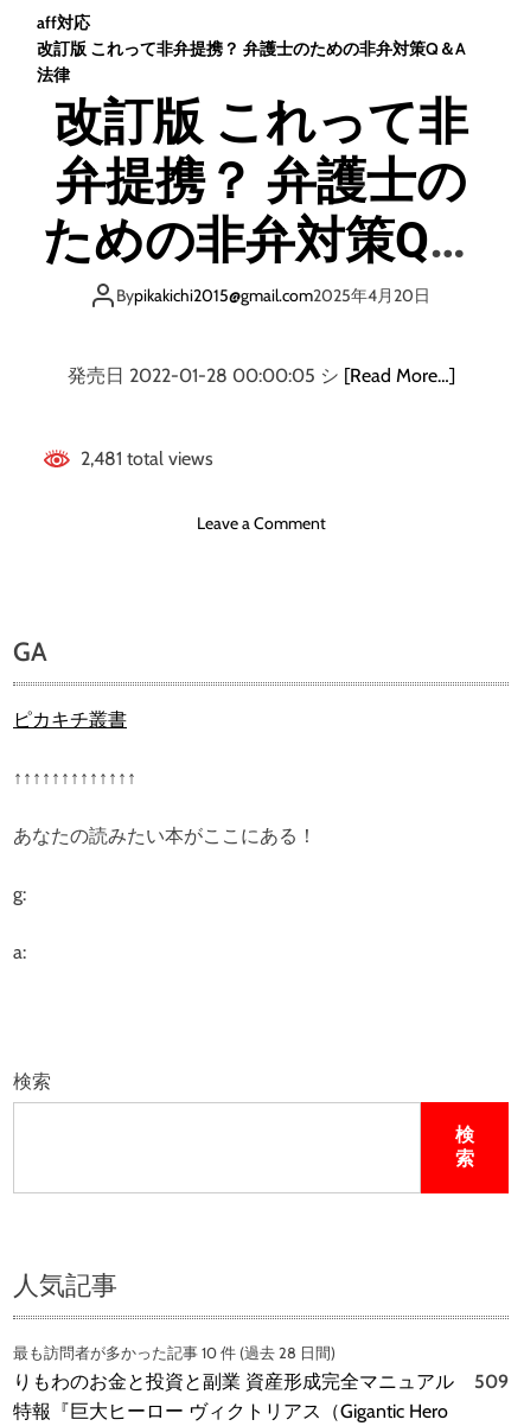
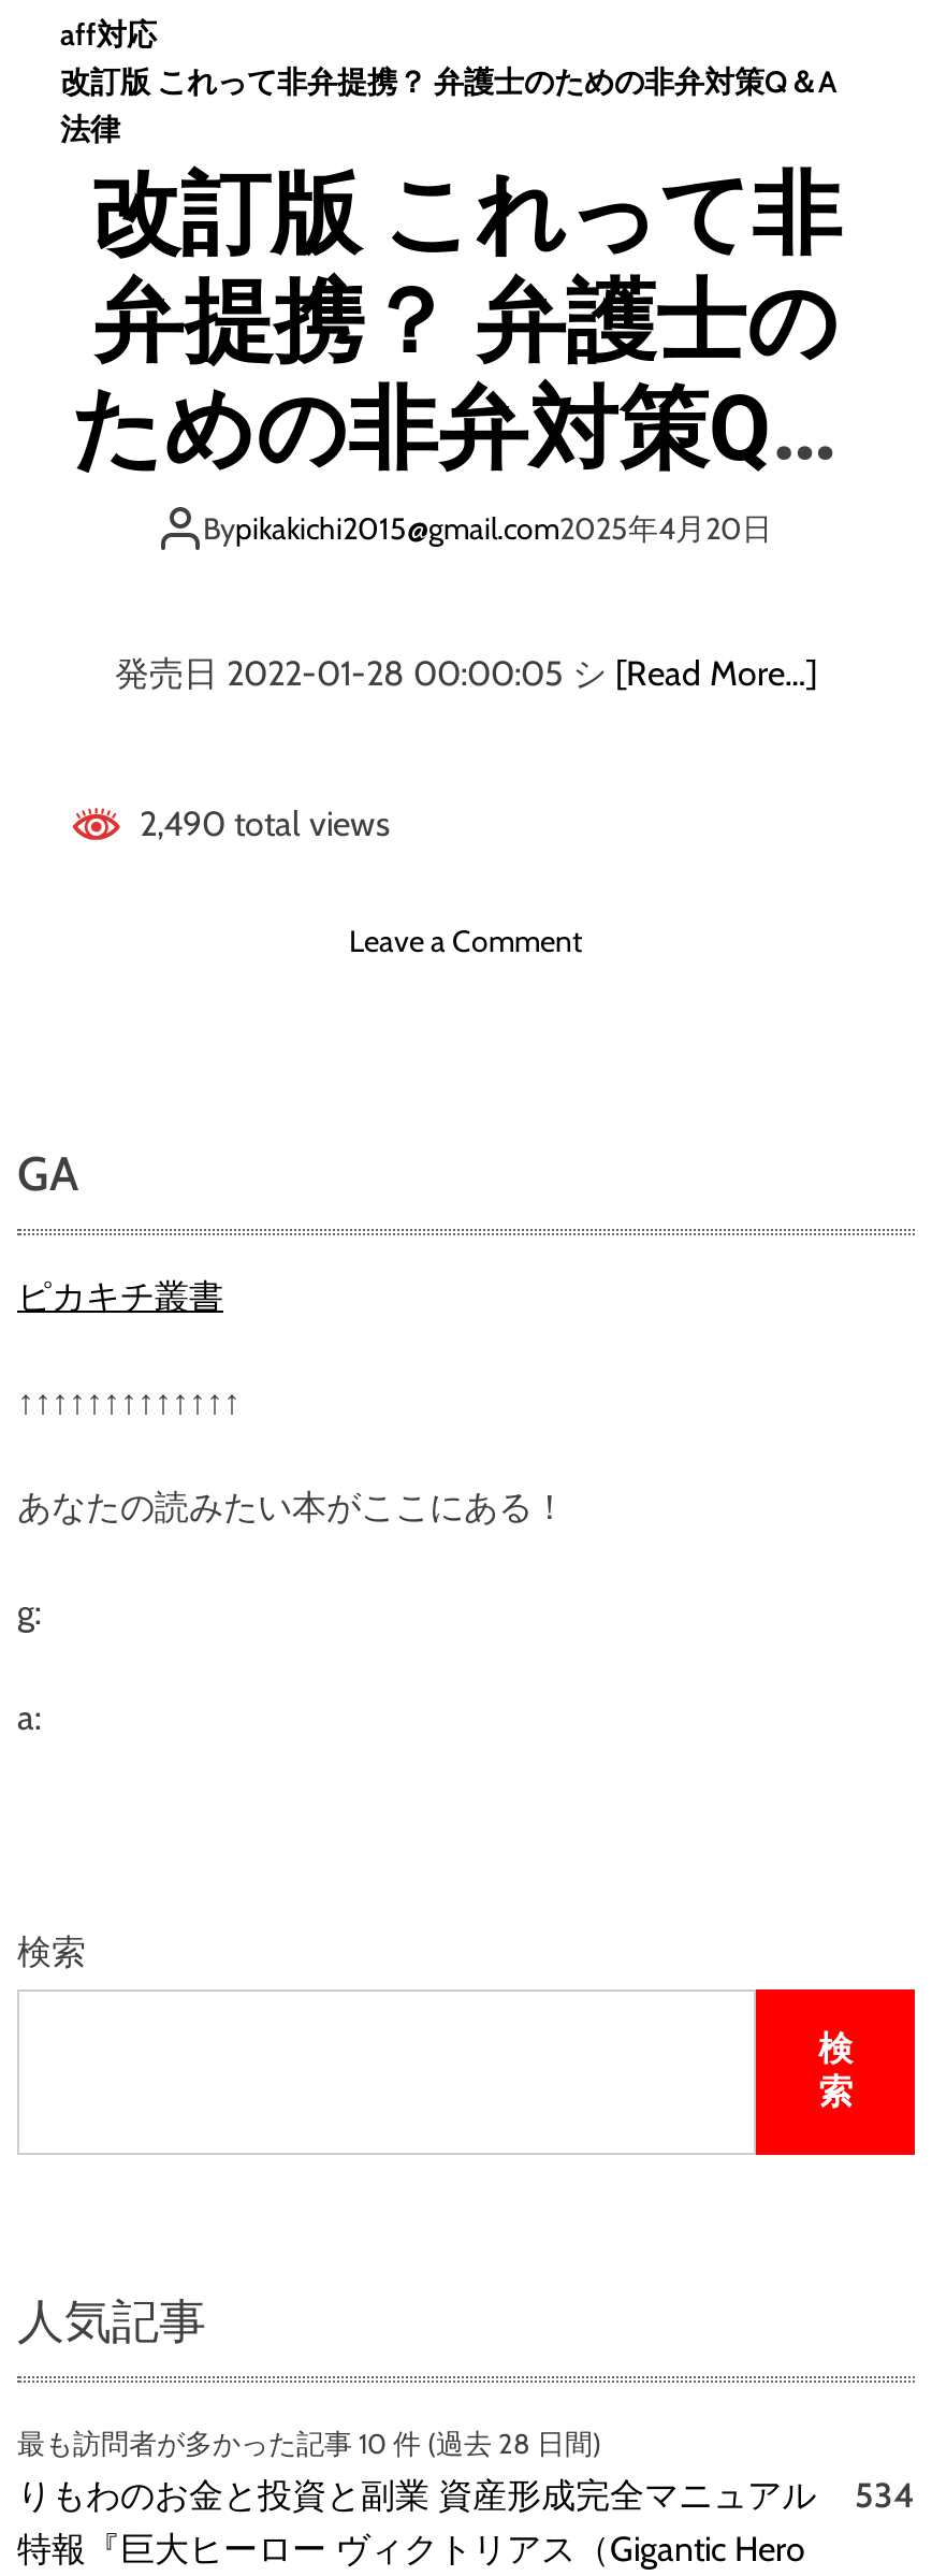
[71,447,213,470] 2,481 total views -> [122,804,391,844] 2,490 total views
[13,1370,509,1393] りもわのお金と投資と副業 資産形成完全マニュアル 509 -> [17,2475,915,2515] りもわのお金と投資と副業 資産形成完全マニュアル 534

